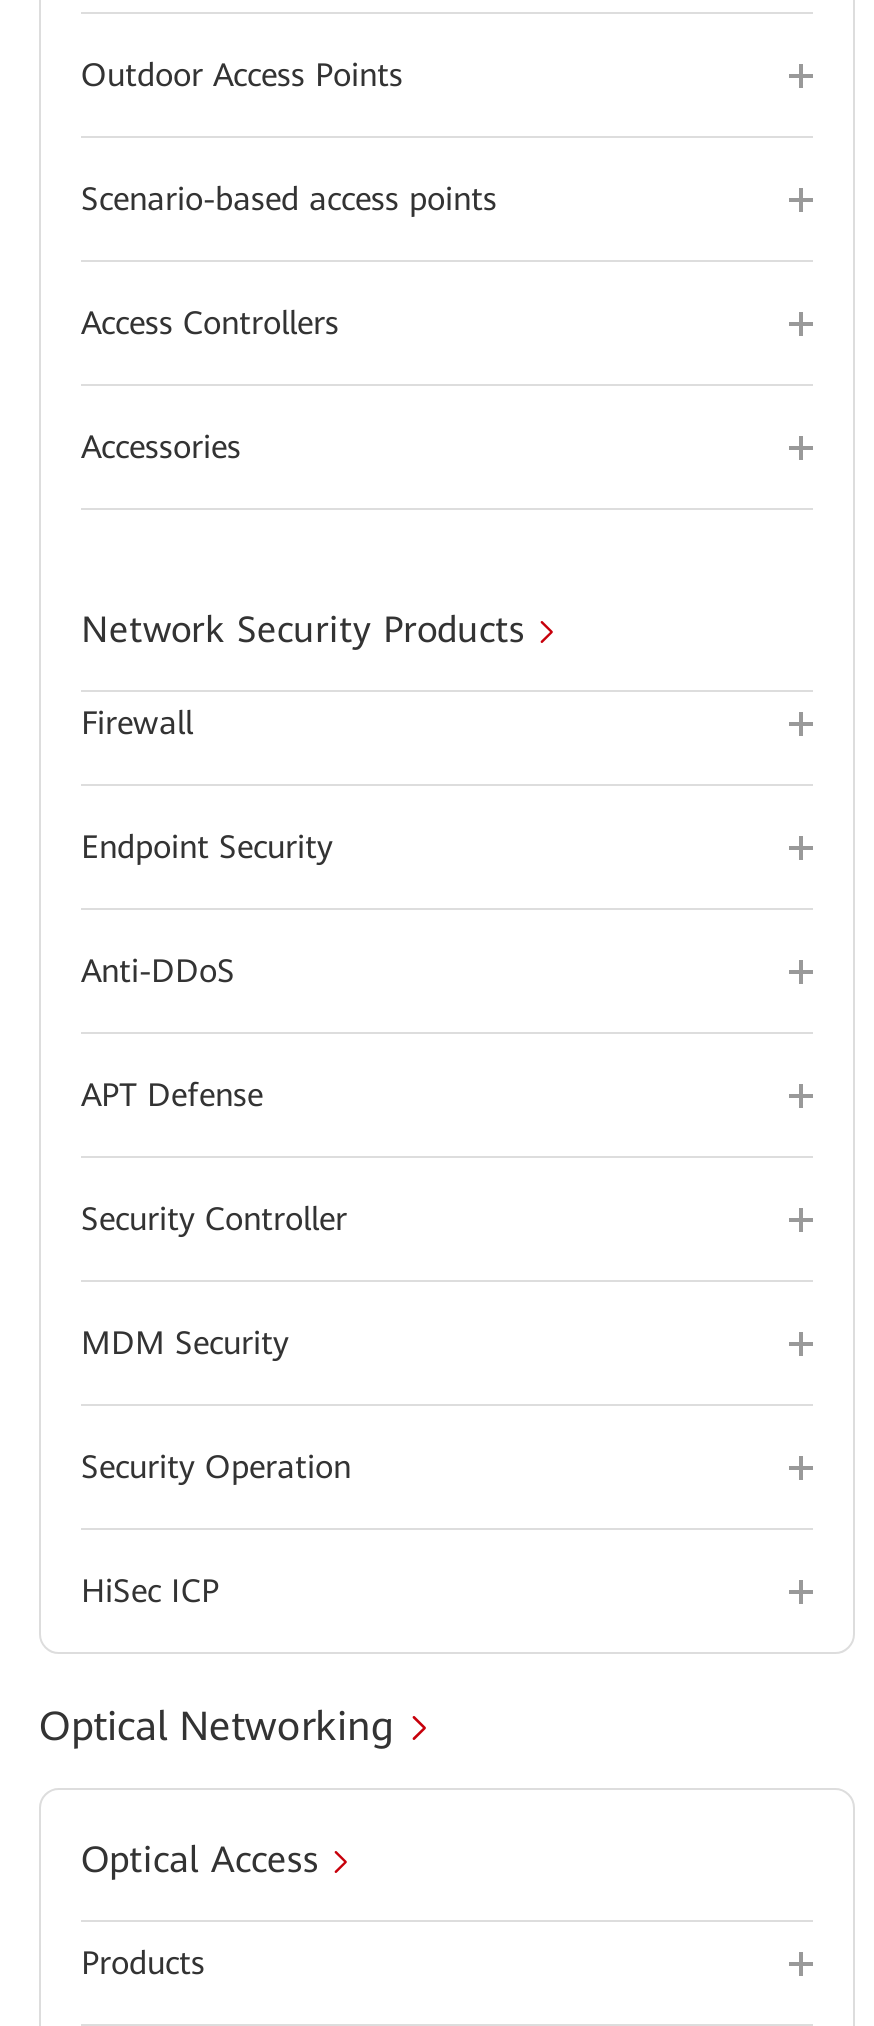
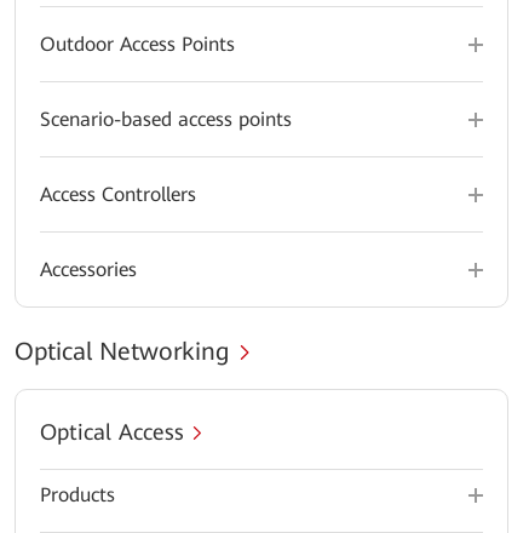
[81,608,525,1610] Network Security Products | Firewall | Endpoint Security | Anti-DDoS | APT Defense | Security Controller | MDM Security | Security Operation | HiSec ICP -> none

